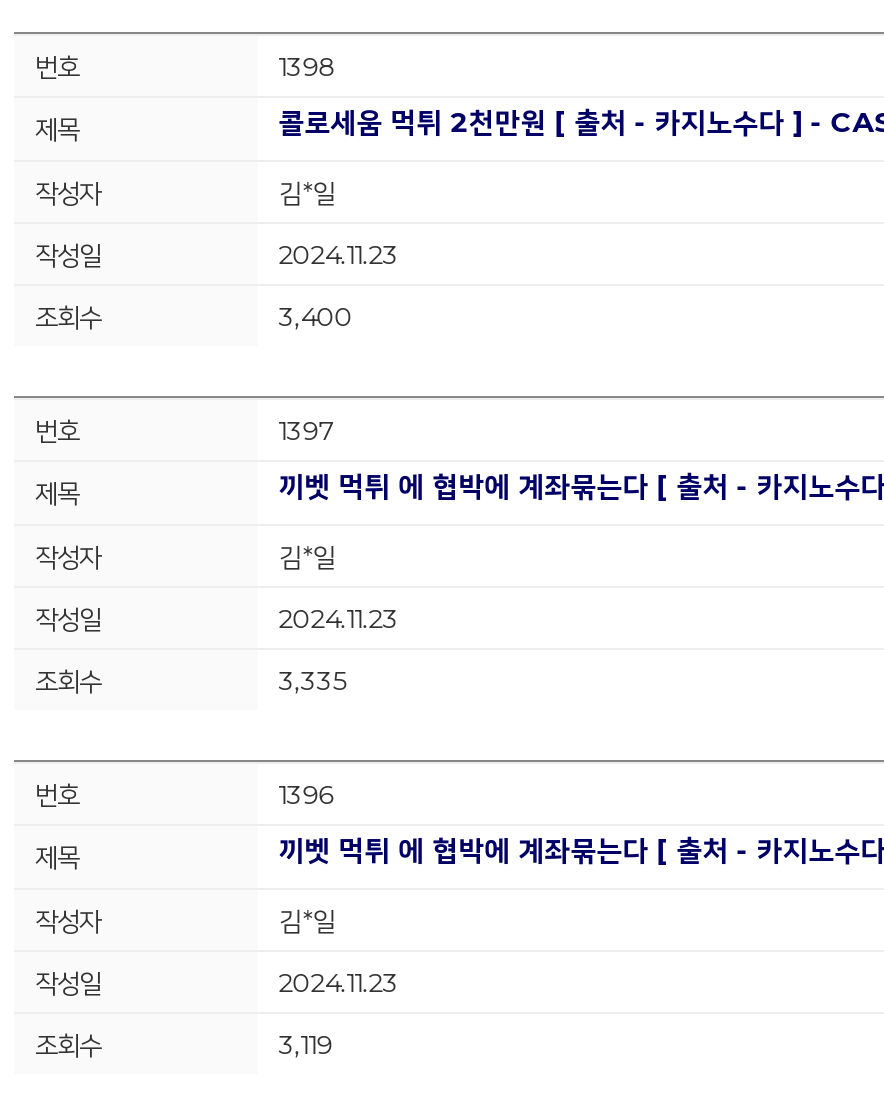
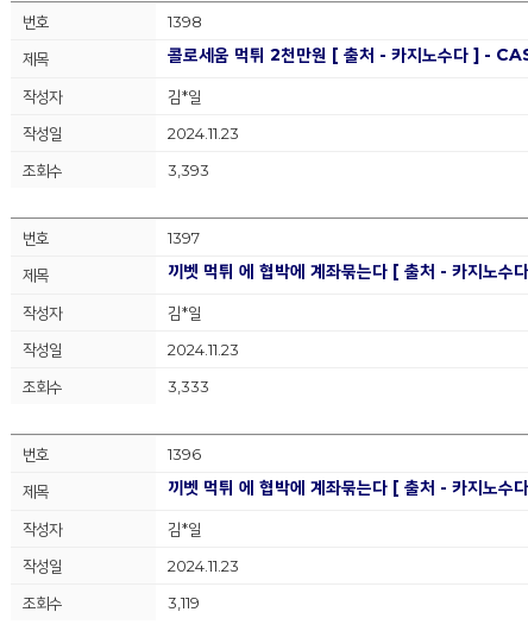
[278,301,352,333] 3,400 -> [168,161,210,180] 3,393
[278,665,346,697] 3,335 -> [168,377,210,396] 3,333

